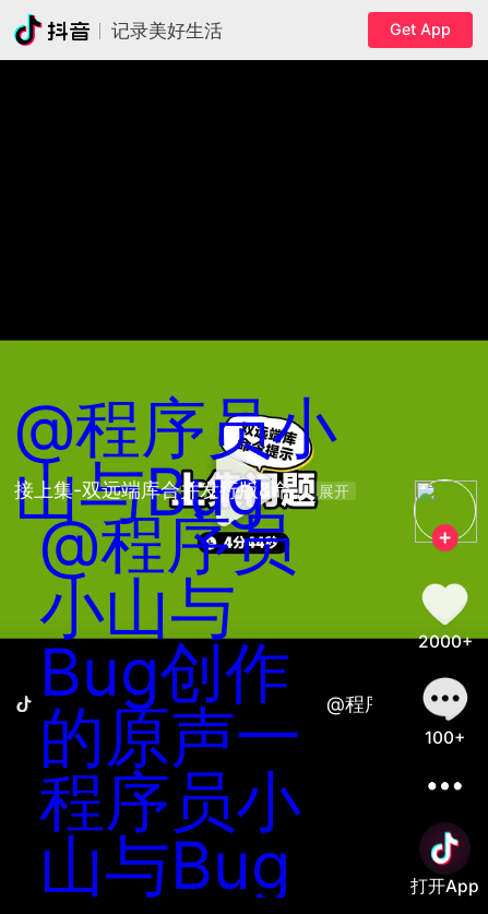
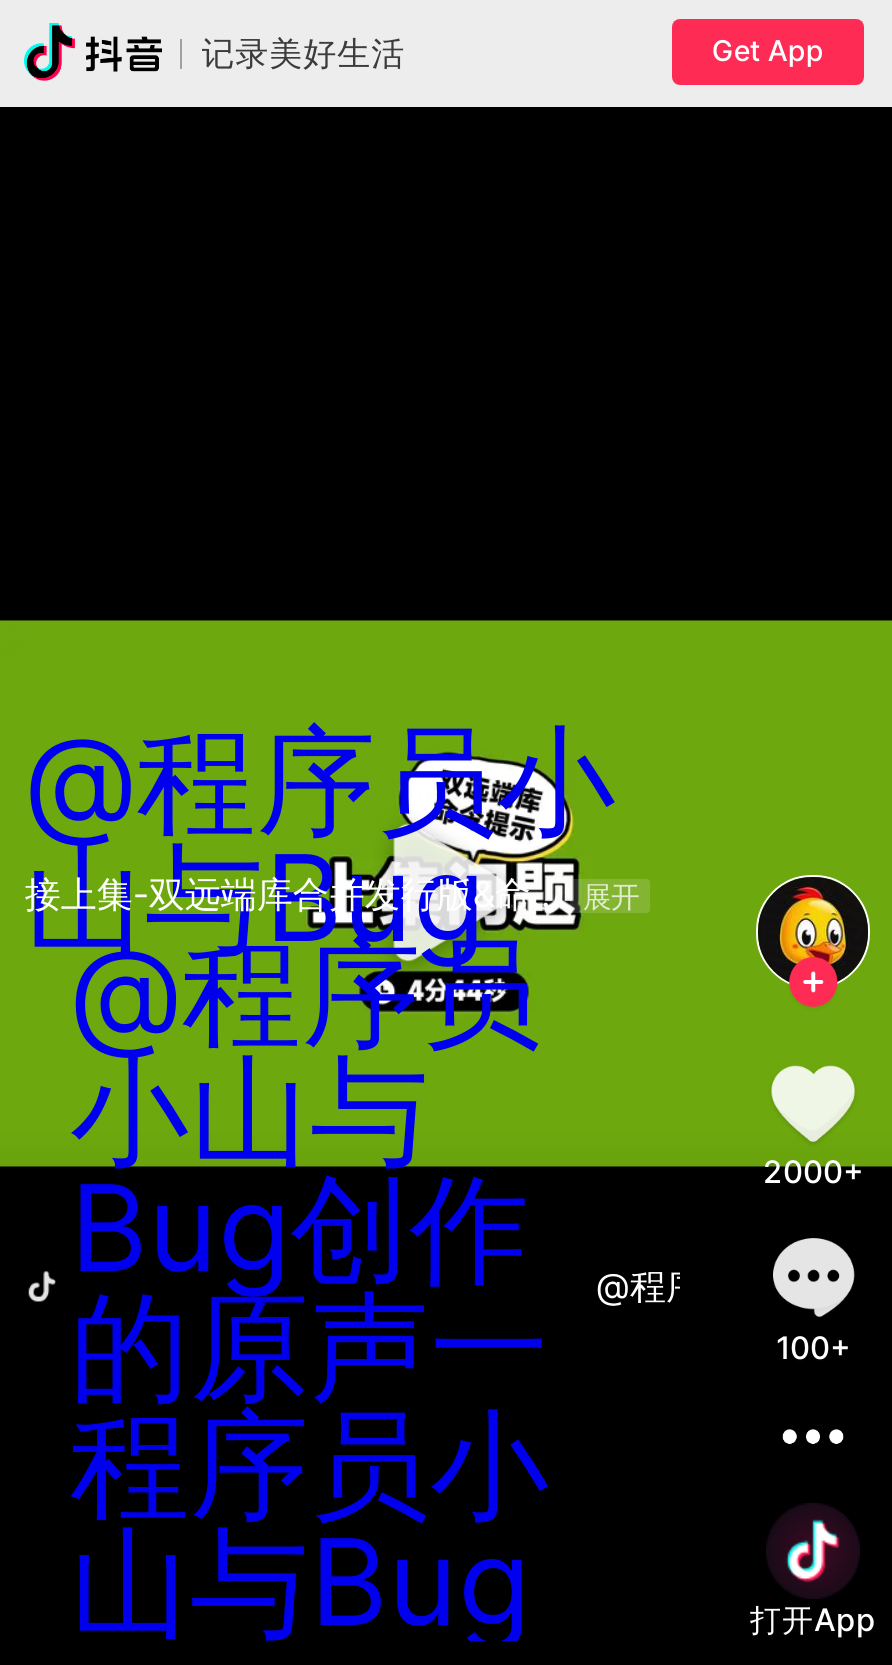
[414,479,478,544] [image] -> [756,875,872,991] [image]

